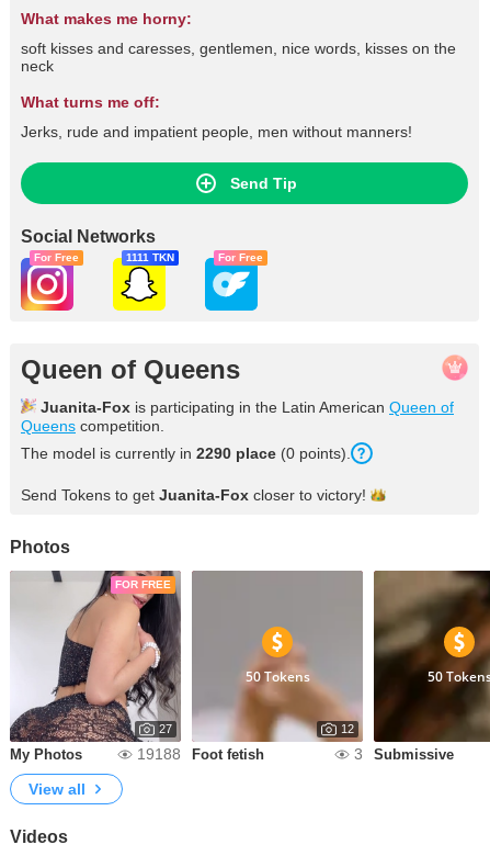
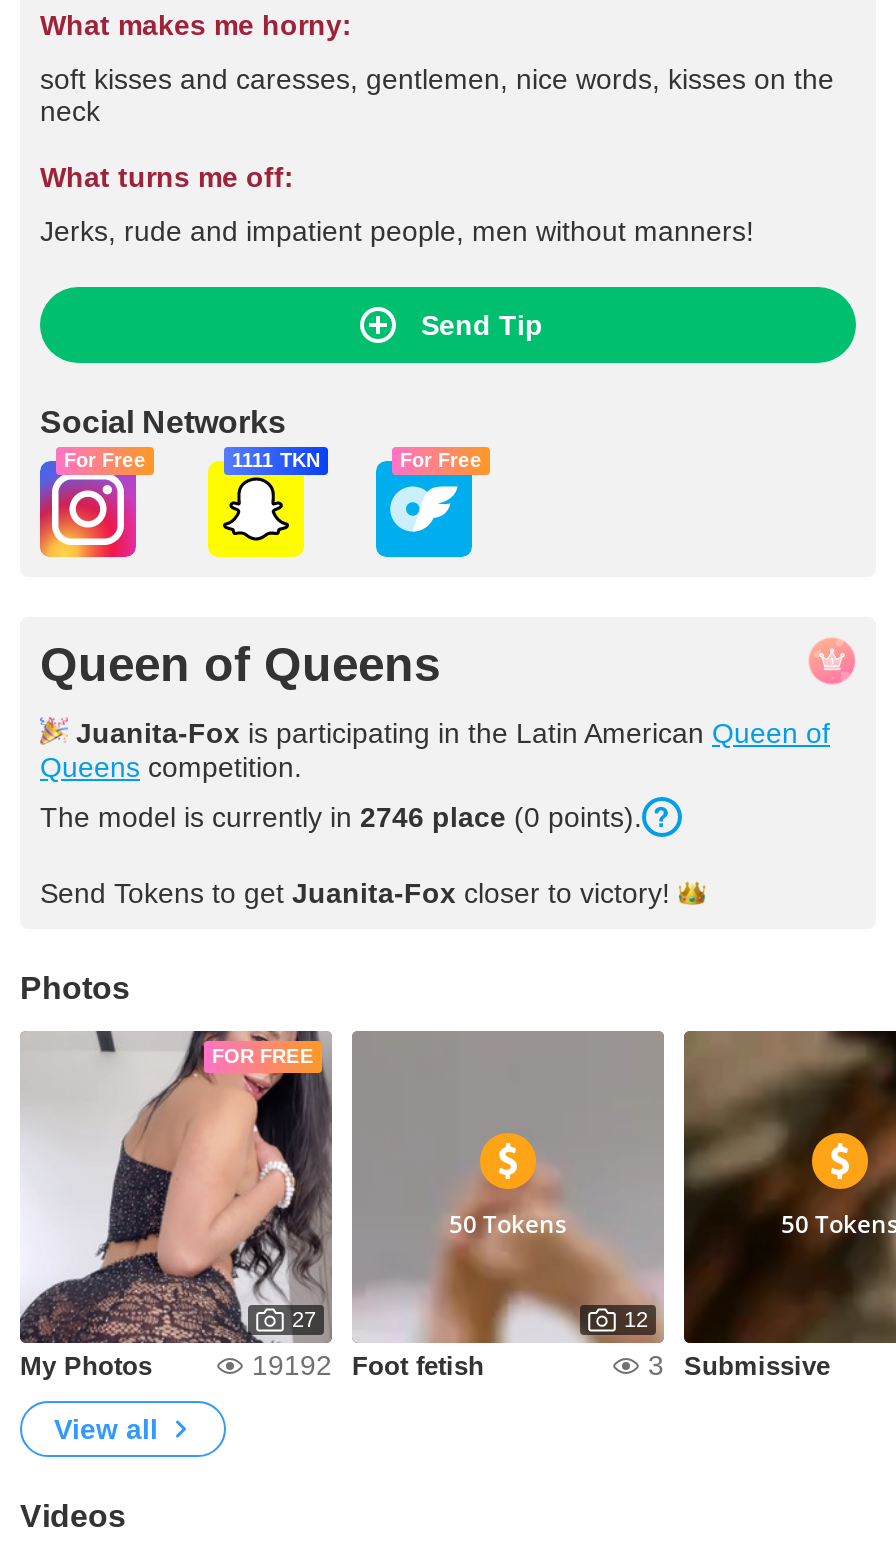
[21,444,351,462] The model is currently in 2290 place (0 points). -> [40,801,642,833] The model is currently in 2746 place (0 points).
[137,745,264,763] 19188 Foot fetish -> [252,1349,484,1381] 19192 Foot fetish

